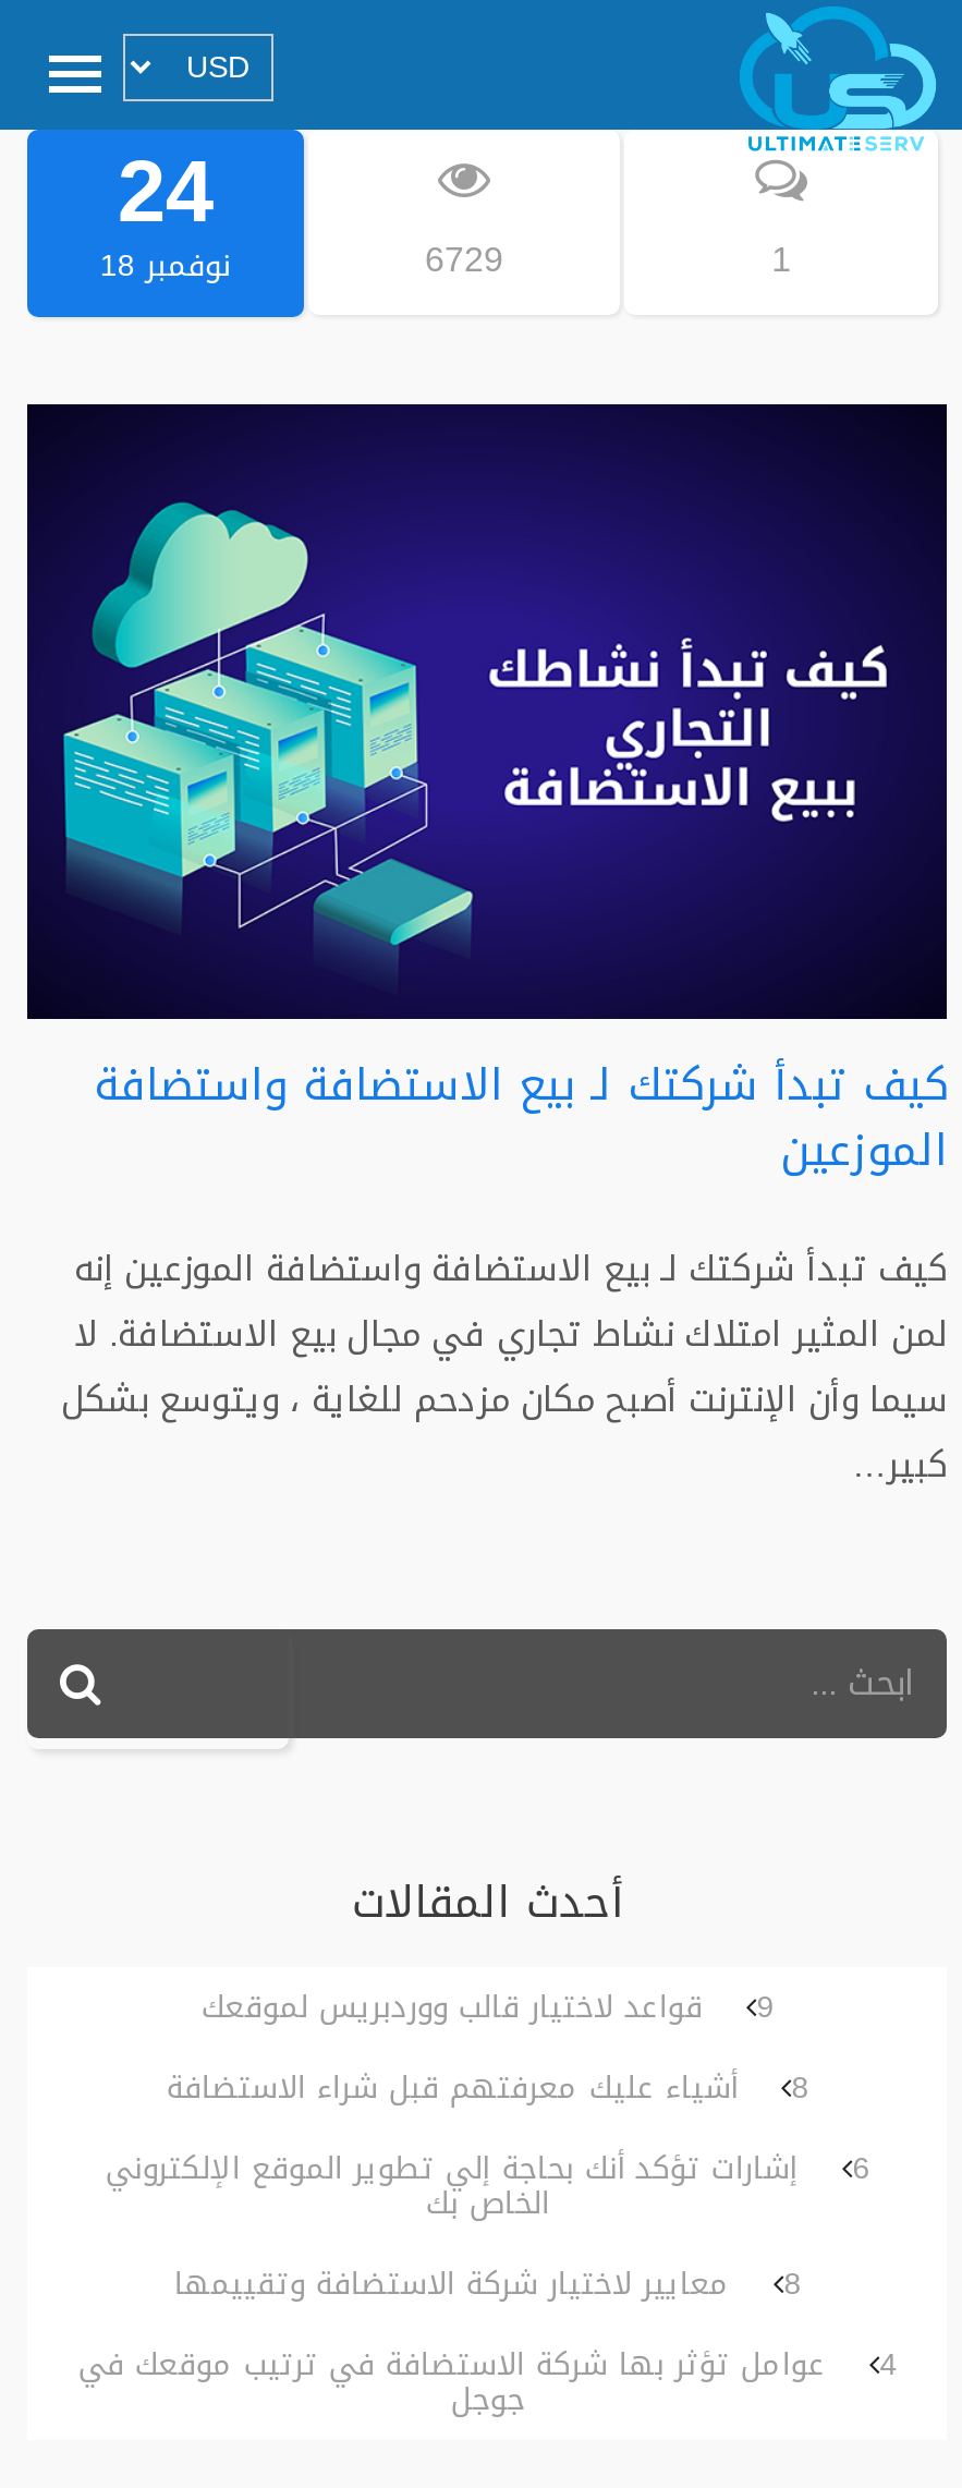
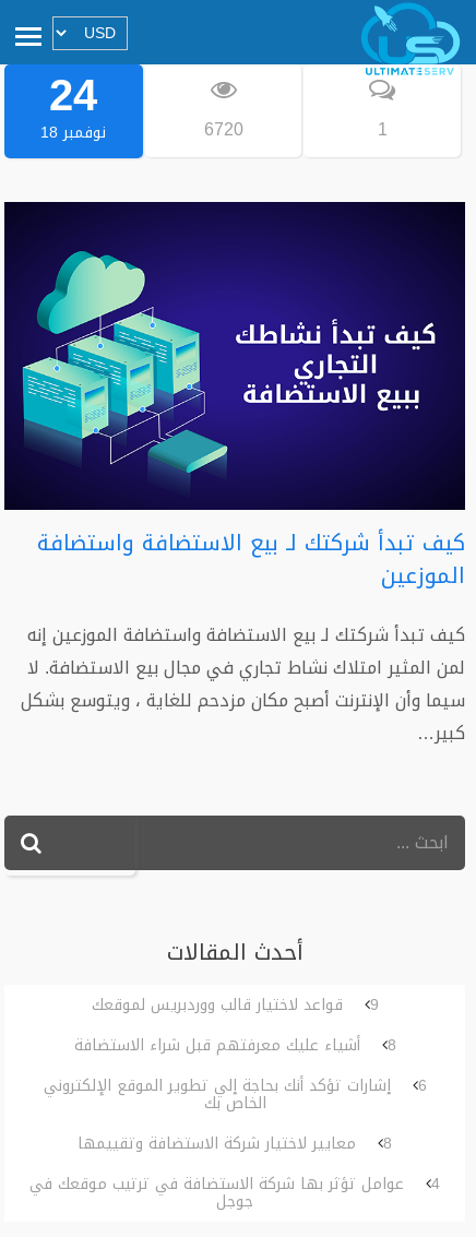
[425,226,503,293] 6729 -> [204,112,243,146] 6720

